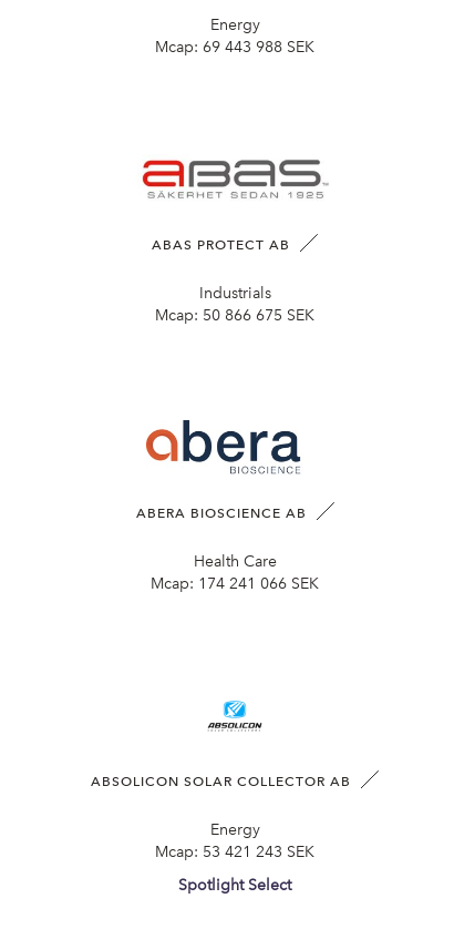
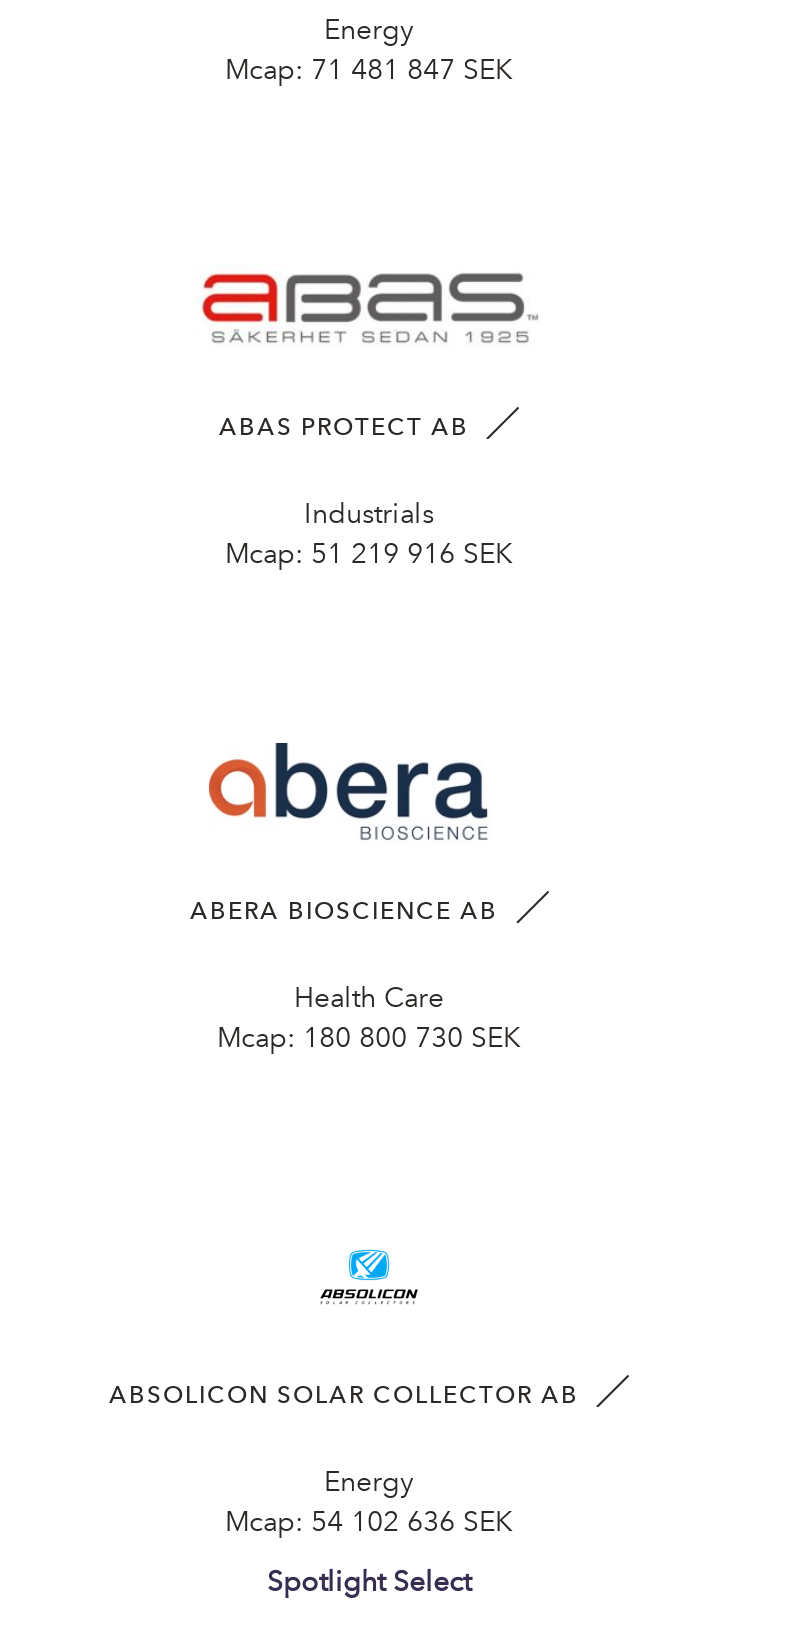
[155,38,314,57] Mcap: 69 443 988 SEK -> [225,53,513,87] Mcap: 71 481 847 SEK
[155,306,314,325] Mcap: 50 866 675 SEK -> [225,537,513,571] Mcap: 51 219 916 SEK
[151,574,319,593] Mcap: 174 241 066 SEK -> [217,1021,521,1055] Mcap: 180 800 730 SEK
[155,843,314,861] Mcap: 53 421 243 SEK -> [225,1505,513,1539] Mcap: 54 102 636 SEK

